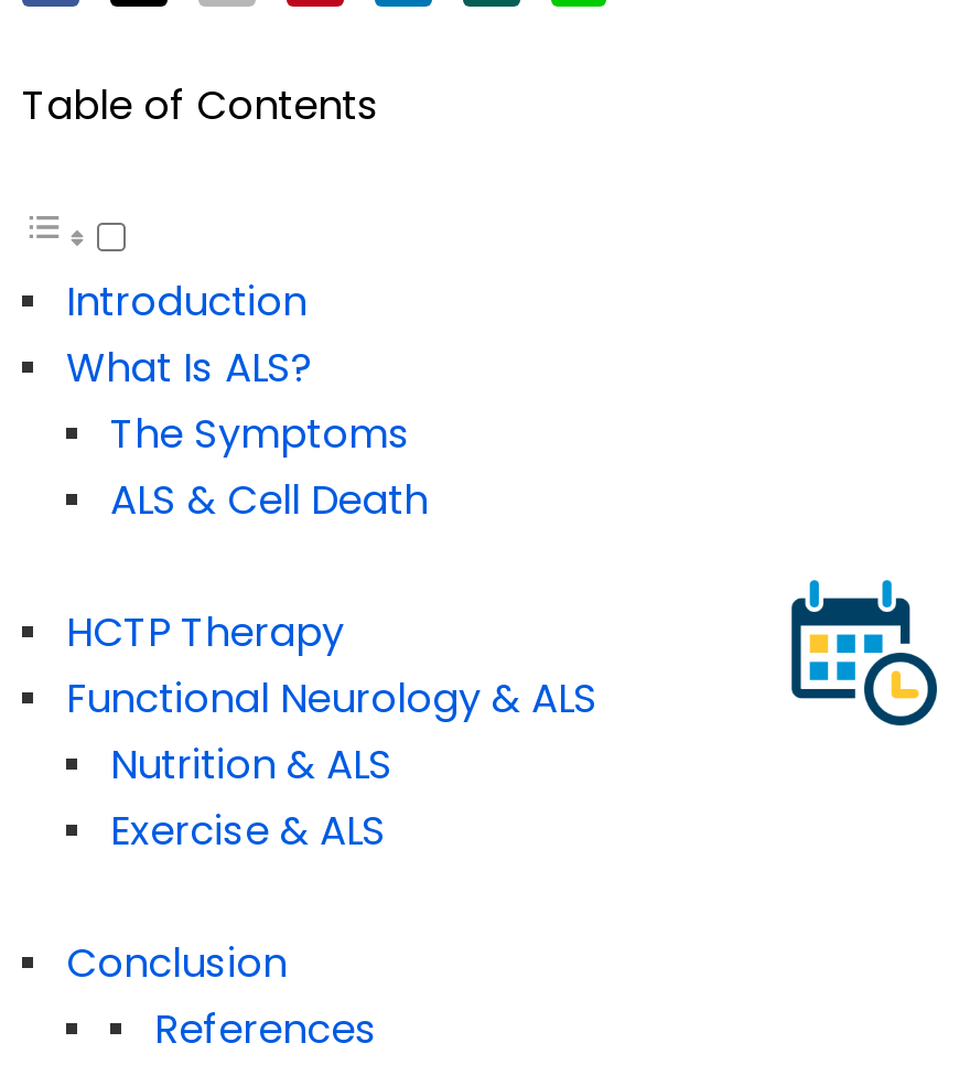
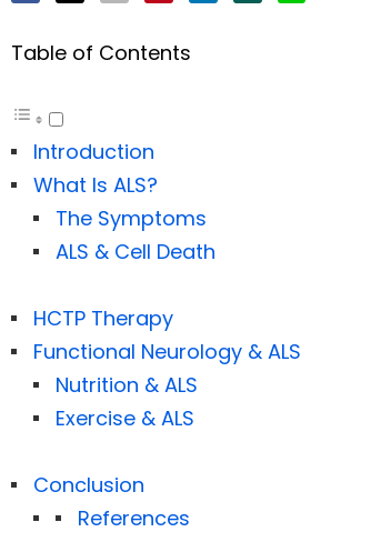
[789,578,939,728] [image] -> none

